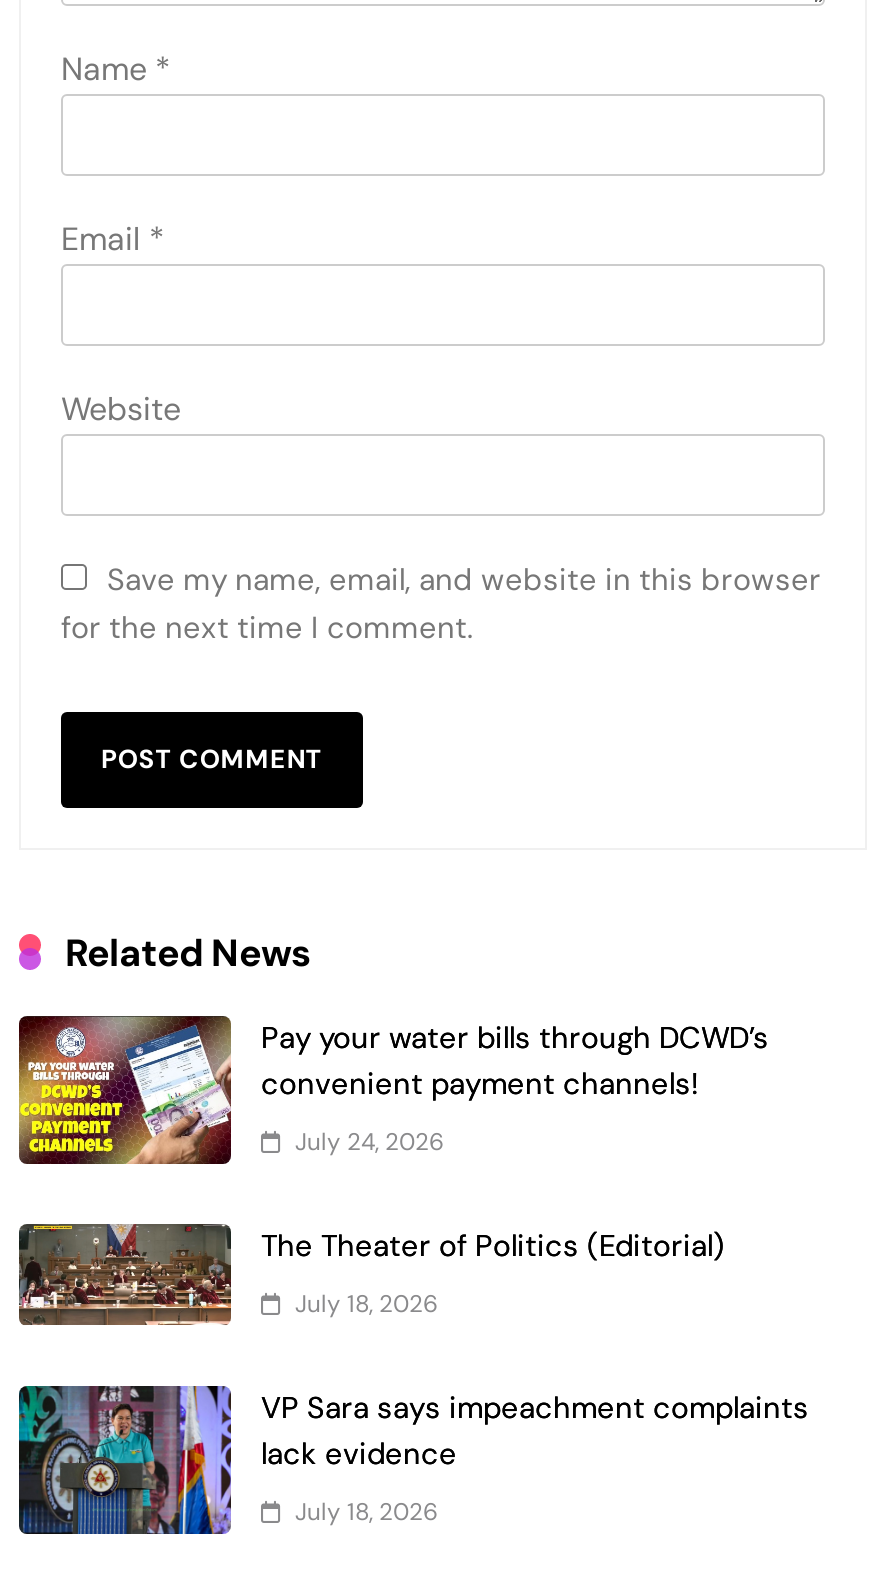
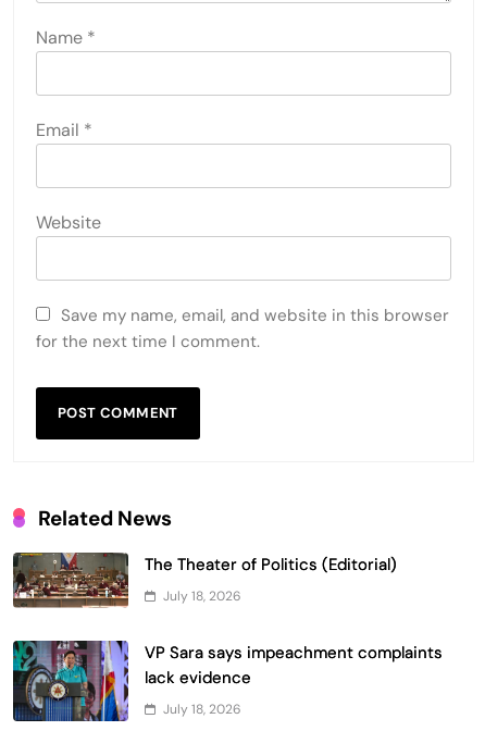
[17,1016,769,1166] [image] | Pay your water bills through DCWD’s | convenient payment channels! | July 24, 2026 -> none

